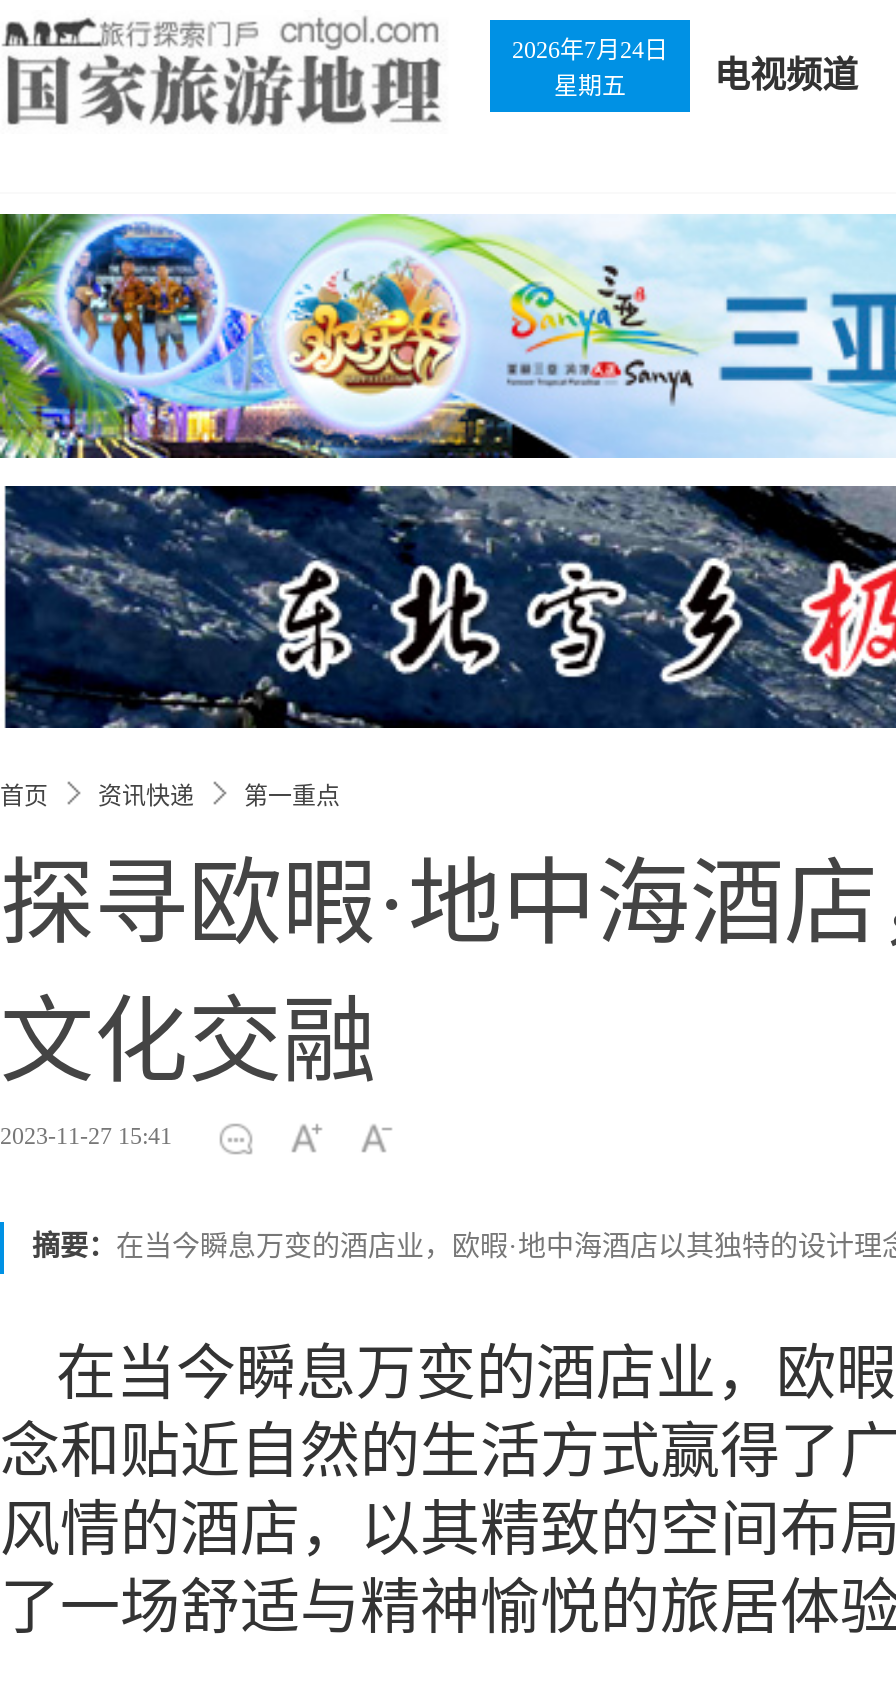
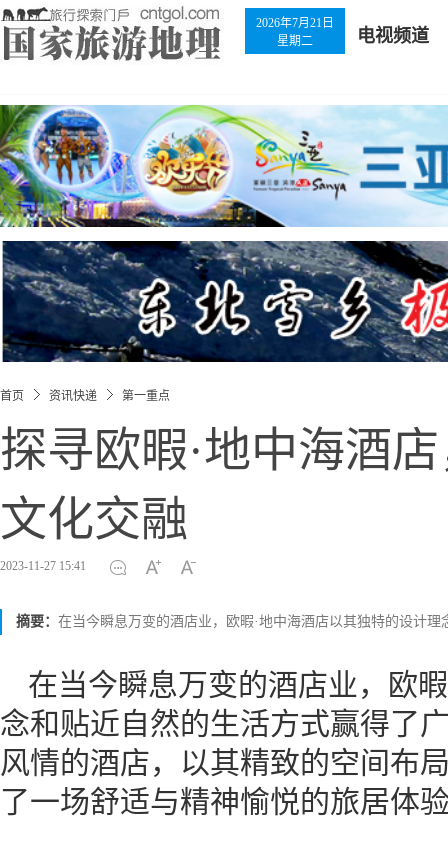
[512,36,668,64] 2026年7月24日 -> [256,16,334,30] 2026年7月21日
[554,72,626,100] 星期五 -> [277,34,313,48] 星期二

